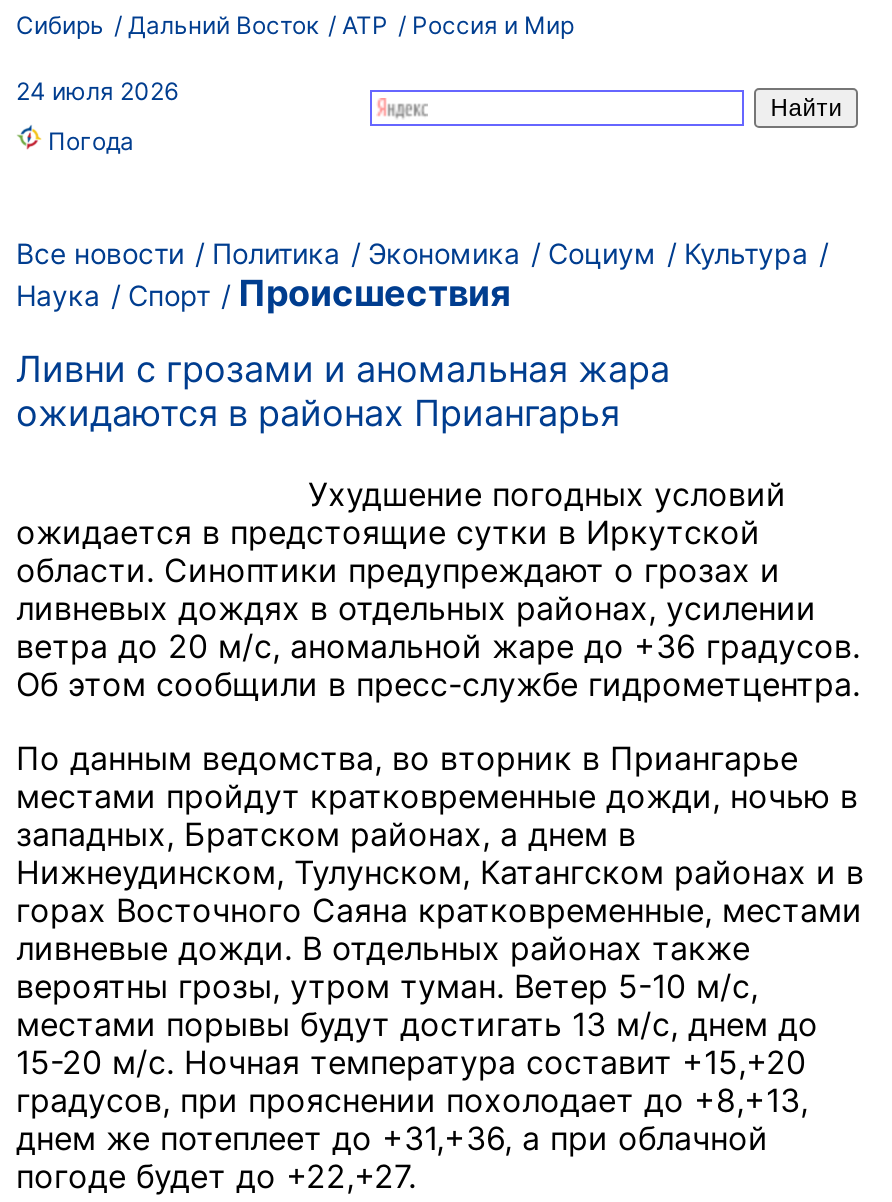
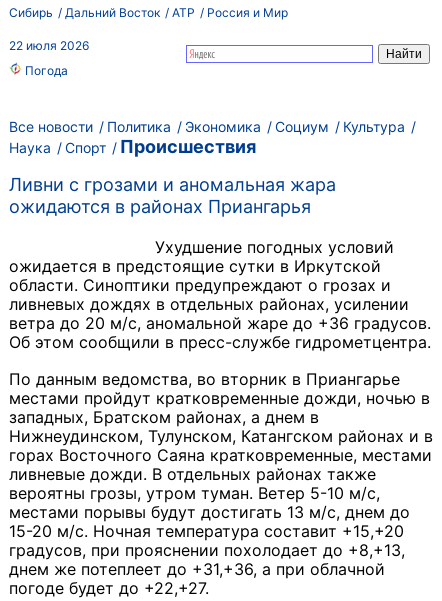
[16,76,178,106] 24 июля 2026 -> [9,38,89,53] 22 июля 2026

